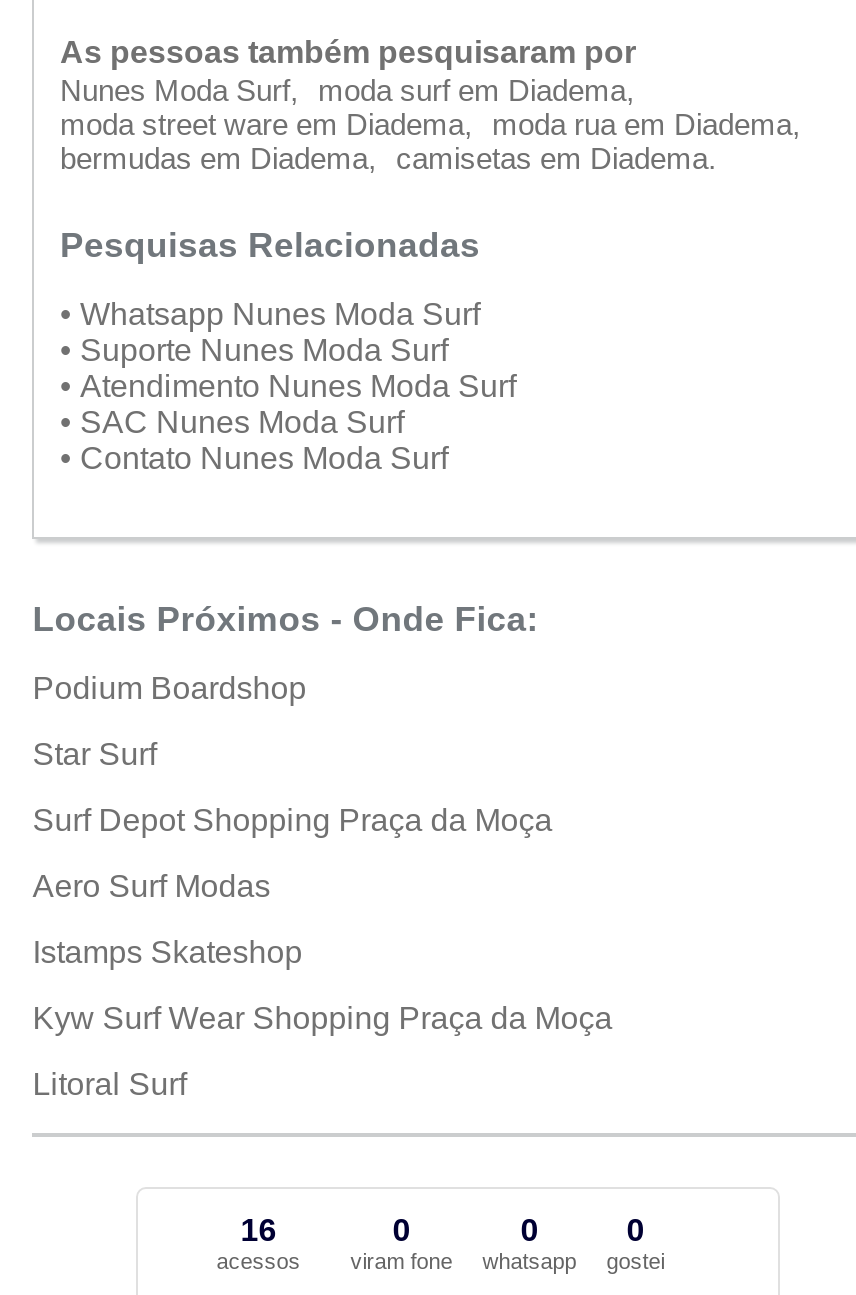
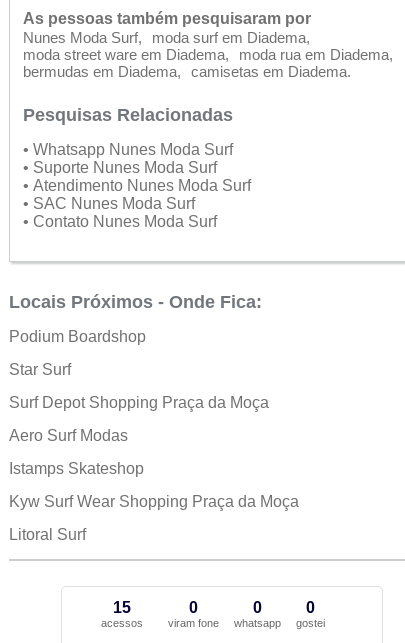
[240,1213,276,1247] 16 -> [113,599,131,616] 15

